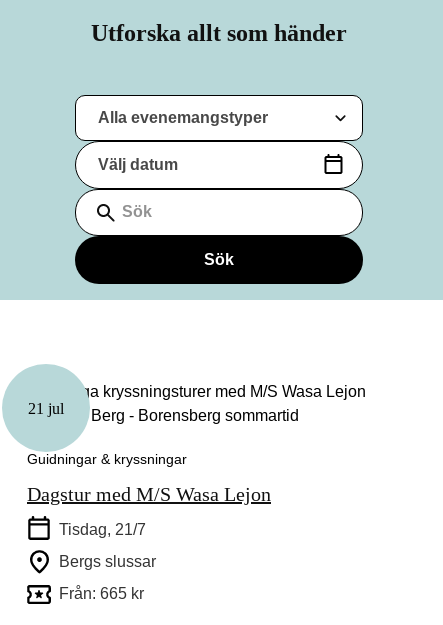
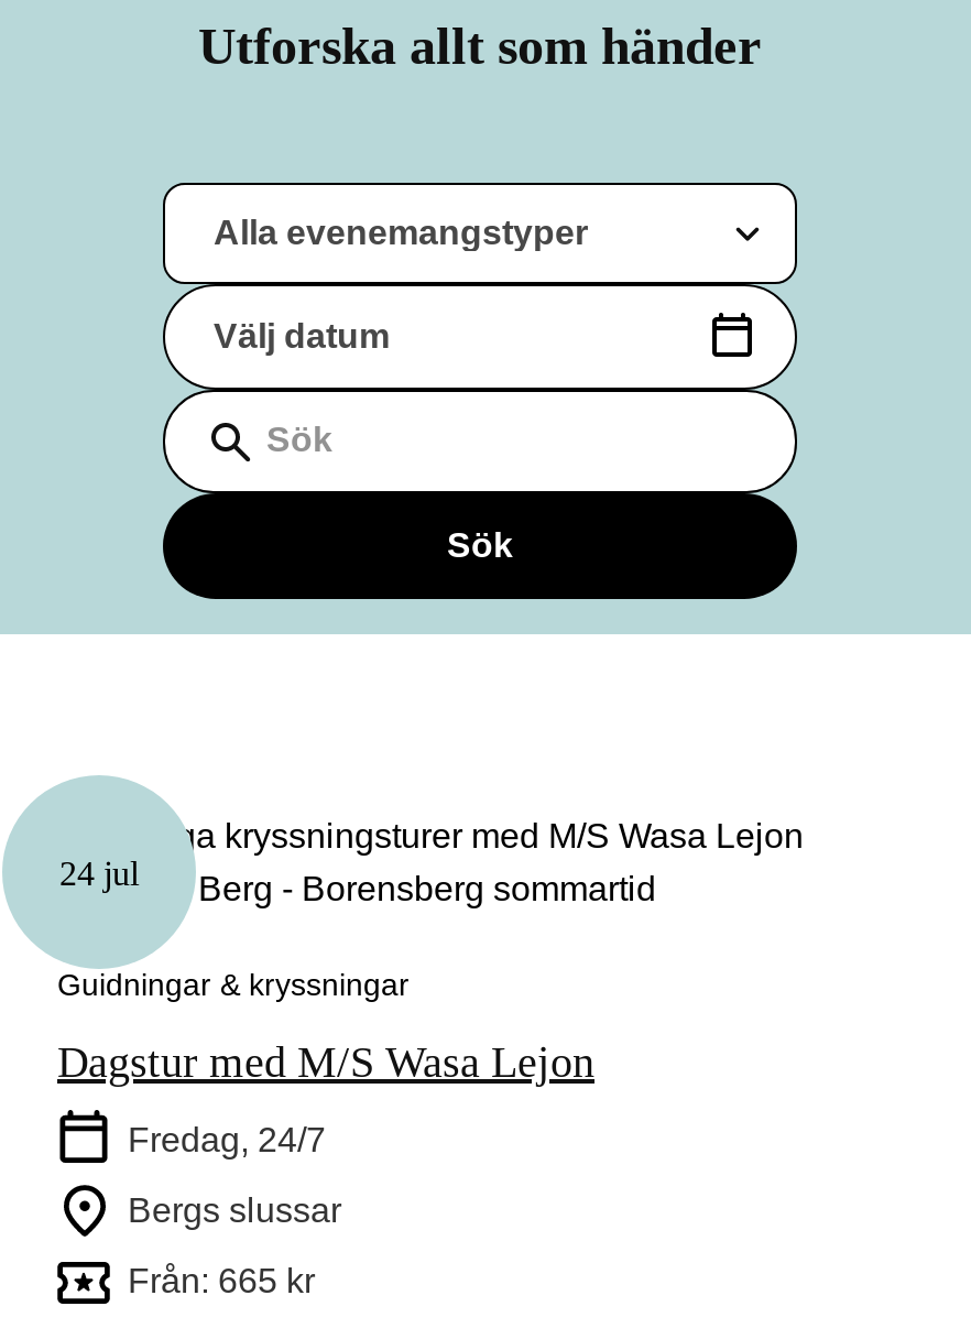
[28,399,64,416] 21 jul -> [59,853,139,891] 24 jul
[59,521,146,538] Tisdag, 21/7 -> [128,1121,326,1158] Fredag, 24/7

